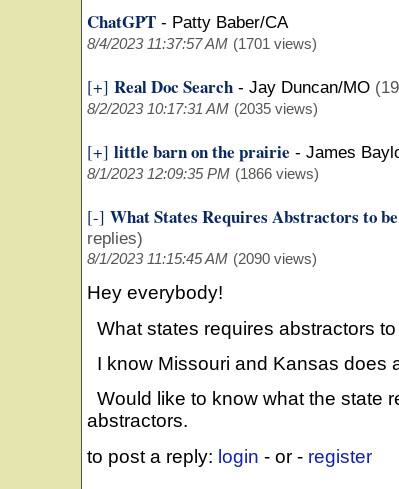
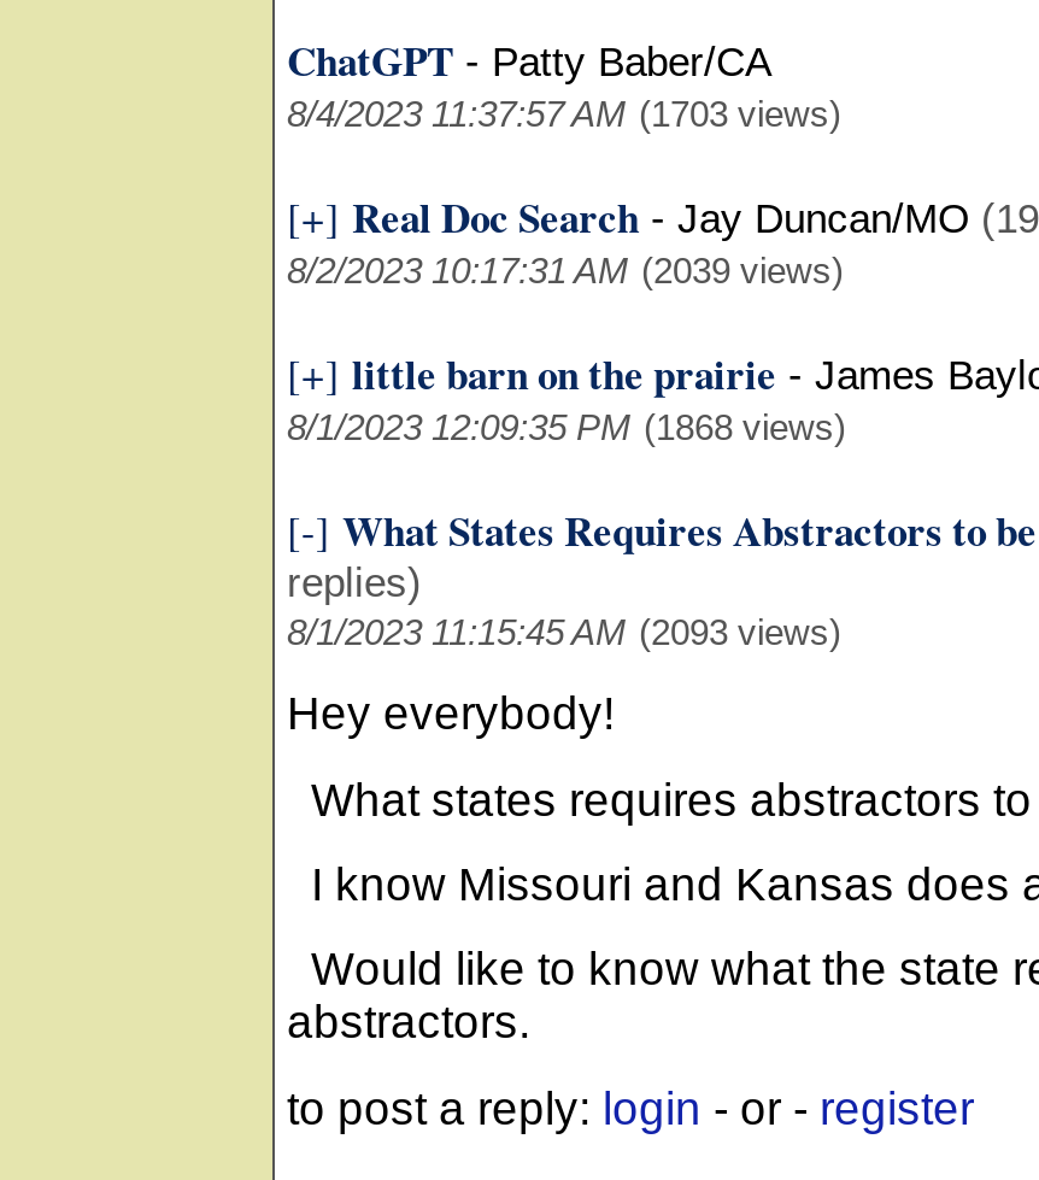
[87,35,317,52] 8/4/2023 11:37:57 AM (1701 views) -> [287,93,841,134] 8/4/2023 11:37:57 AM (1703 views)
[87,100,318,117] 8/2/2023 10:17:31 AM (2035 views) -> [287,249,844,290] 8/2/2023 10:17:31 AM (2039 views)
[87,165,319,182] 8/1/2023 12:09:35 PM (1866 views) -> [287,406,846,447] 8/1/2023 12:09:35 PM (1868 views)
[87,250,317,267] 8/1/2023 11:15:45 AM (2090 views) -> [287,611,841,652] 8/1/2023 11:15:45 AM (2093 views)

